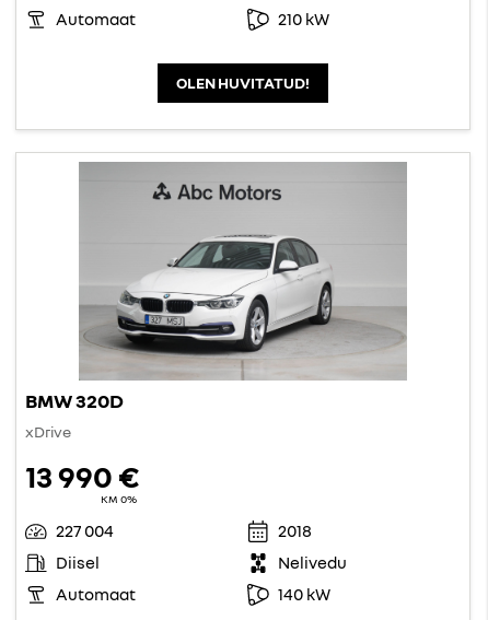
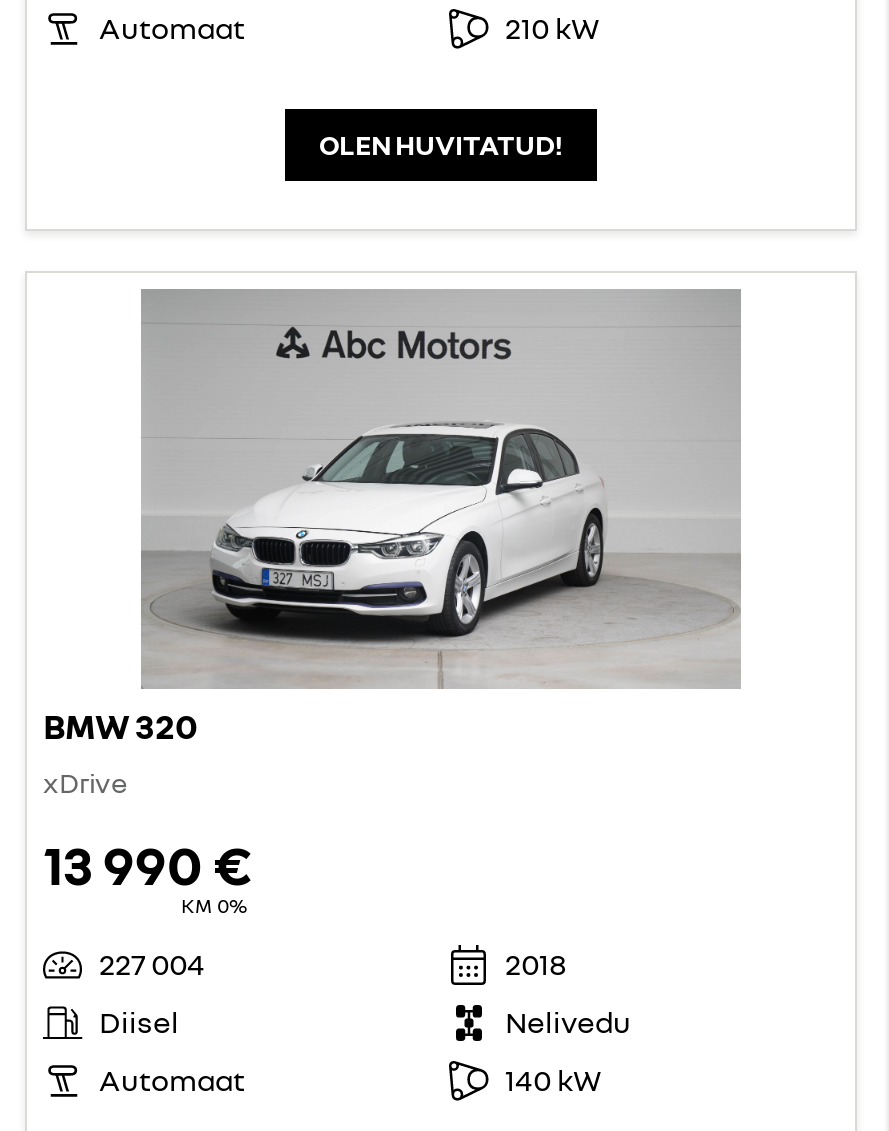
[25,388,124,412] BMW 320D -> [43,703,197,747] BMW 320

